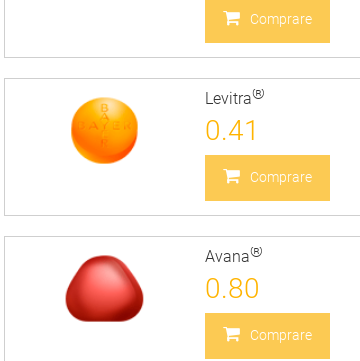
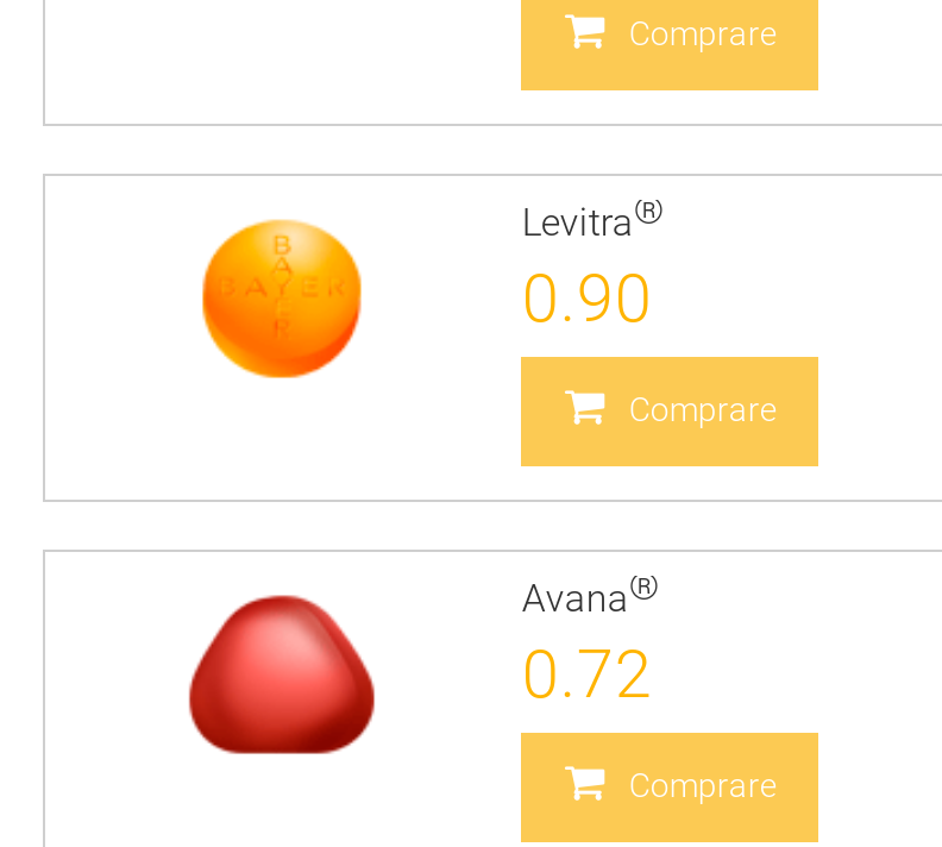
[205,114,260,147] 0.41 -> [522,259,653,338] 0.90
[205,272,260,305] 0.80 -> [522,635,653,714] 0.72

